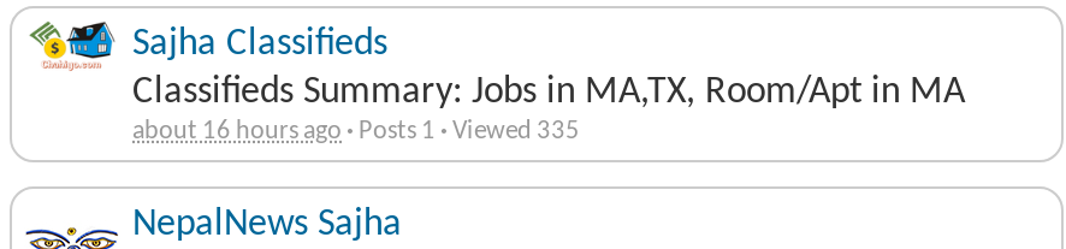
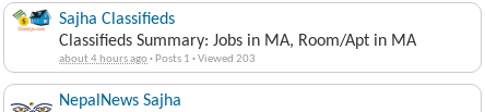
[132,73,965,112] Classifieds Summary: Jobs in MA,TX, Room/Apt in MA -> [59,33,416,50] Classifieds Summary: Jobs in MA, Room/Apt in MA
[132,119,580,146] about 16 hours ago · Posts 1 · Viewed 335 -> [59,53,256,65] about 4 hours ago · Posts 1 · Viewed 203

